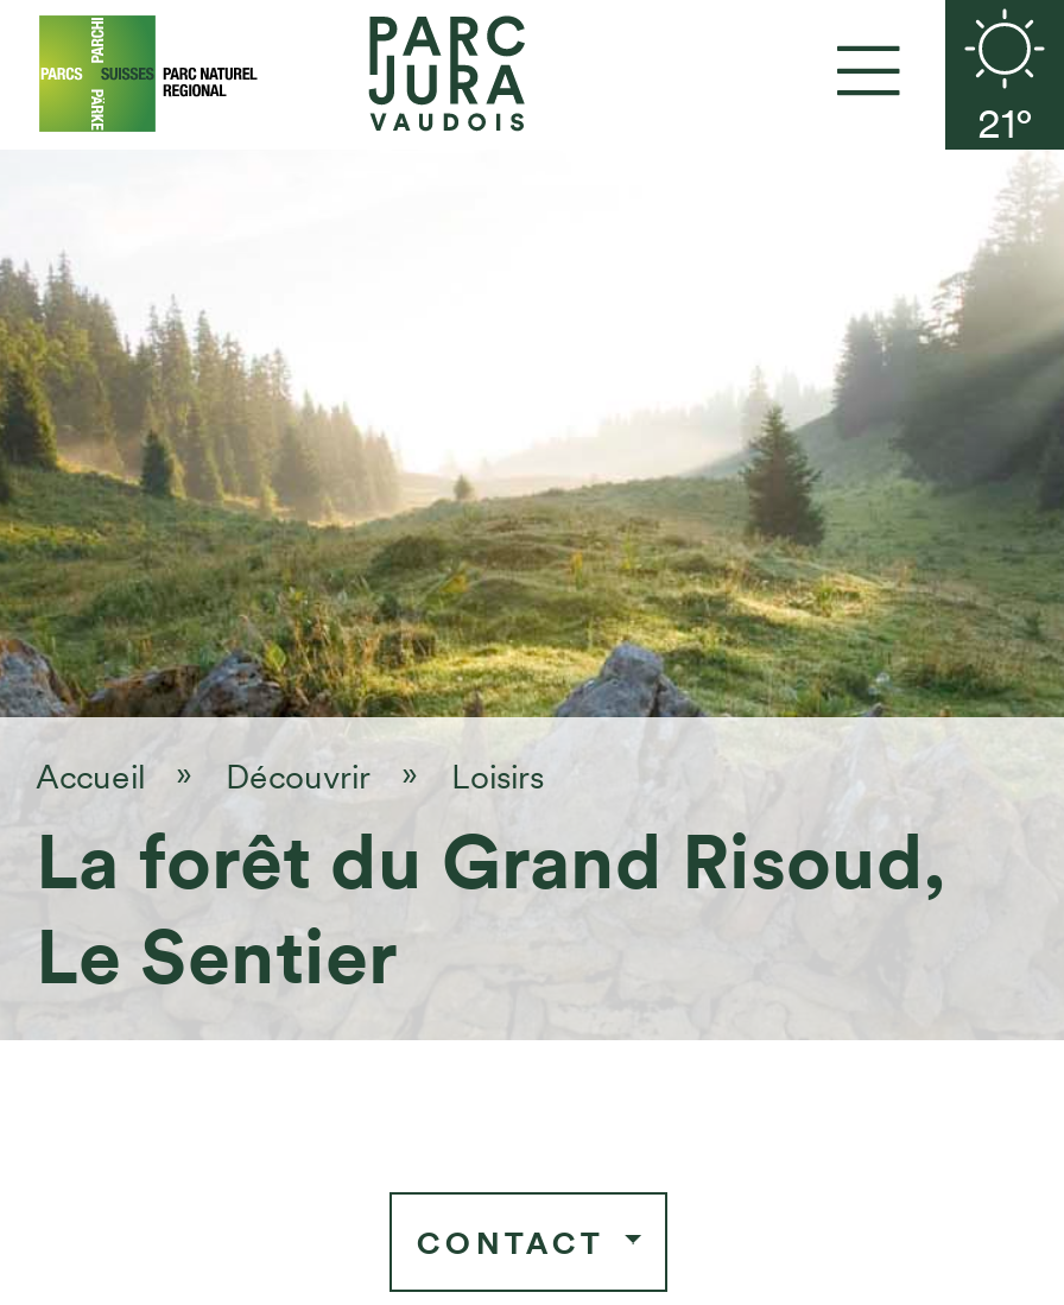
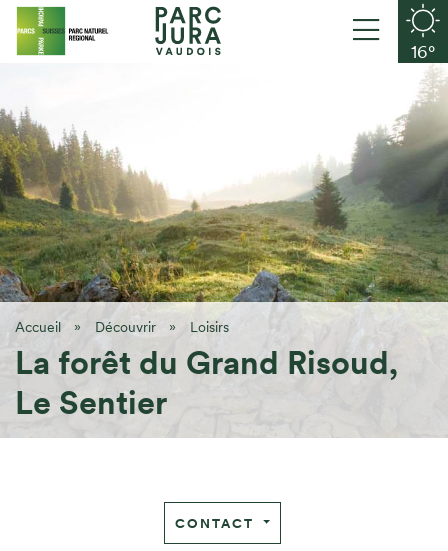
[977,95,1032,150] 21° -> [411,40,435,63] 16°

